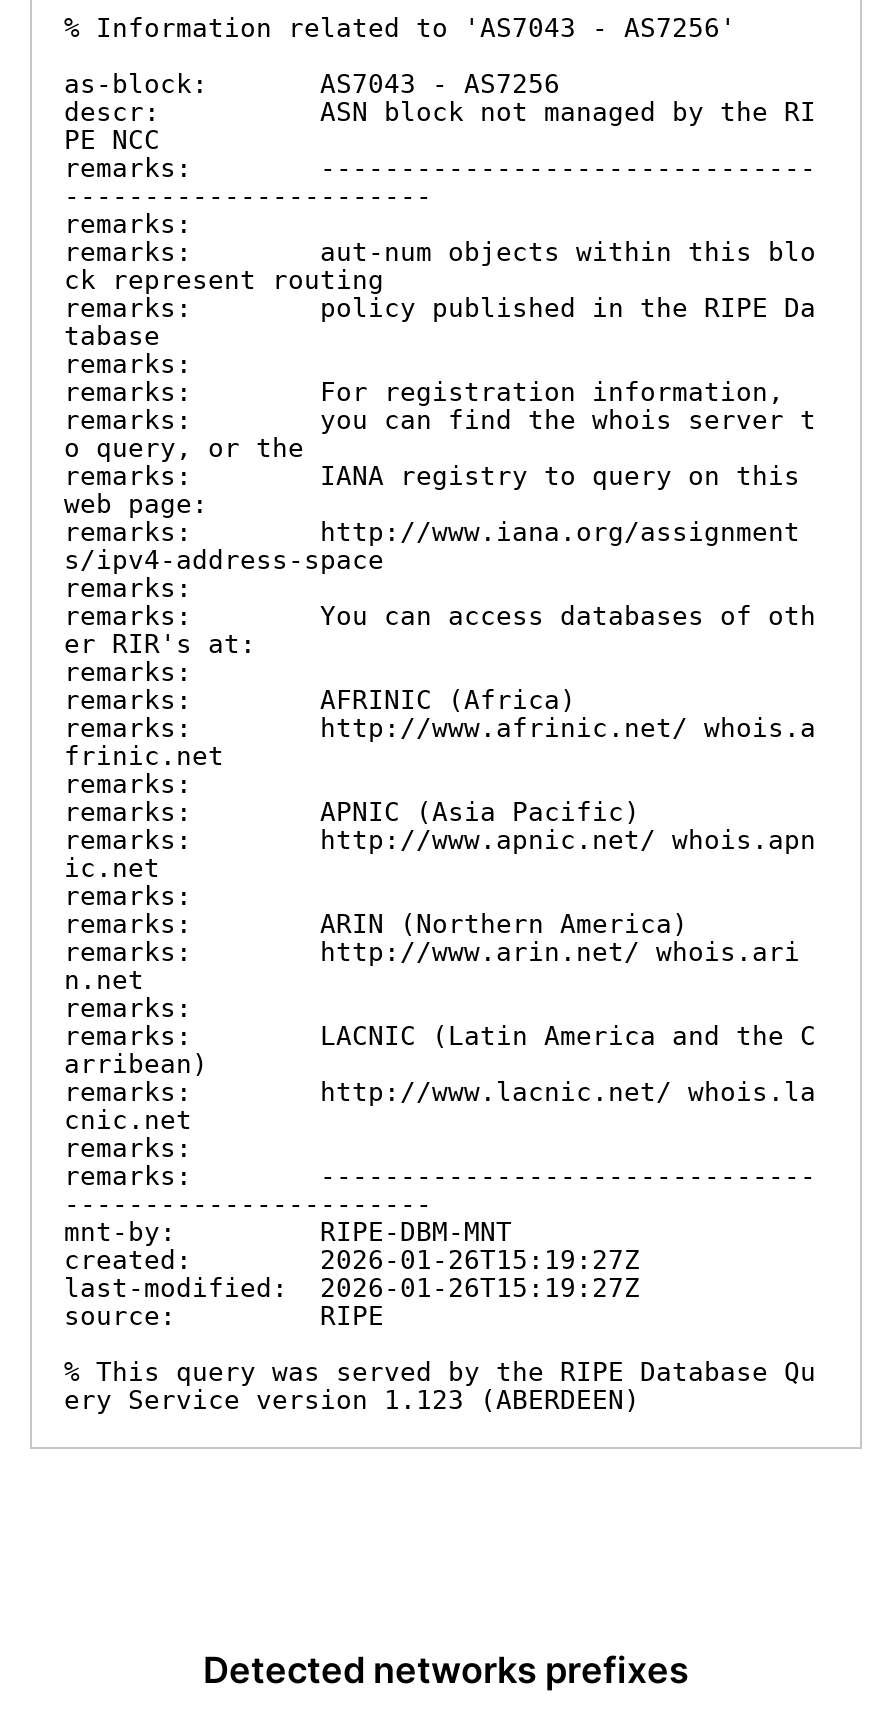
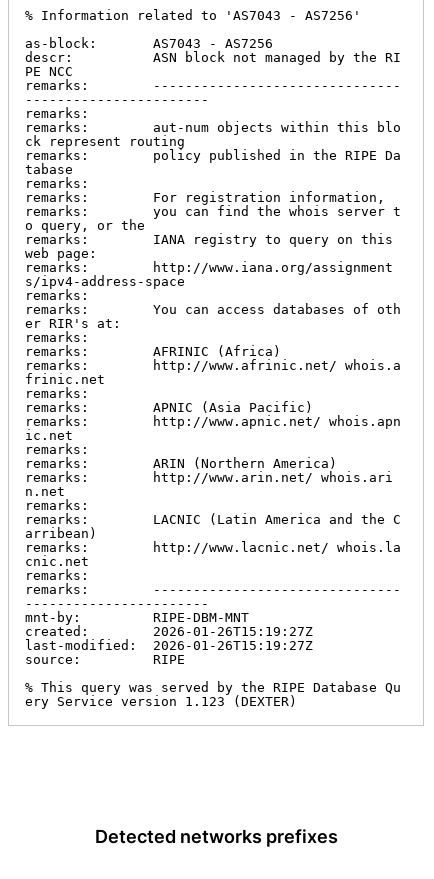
[64,1385,640,1415] ery Service version 1.123 (ABERDEEN) -> [25,694,297,709] ery Service version 1.123 (DEXTER)

